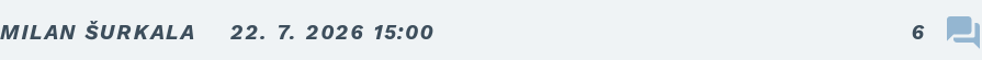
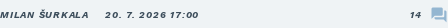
[230,20,926,44] 22. 7. 2026 15:00 | 6 -> [105,9,422,20] 20. 7. 2026 17:00 | 14

